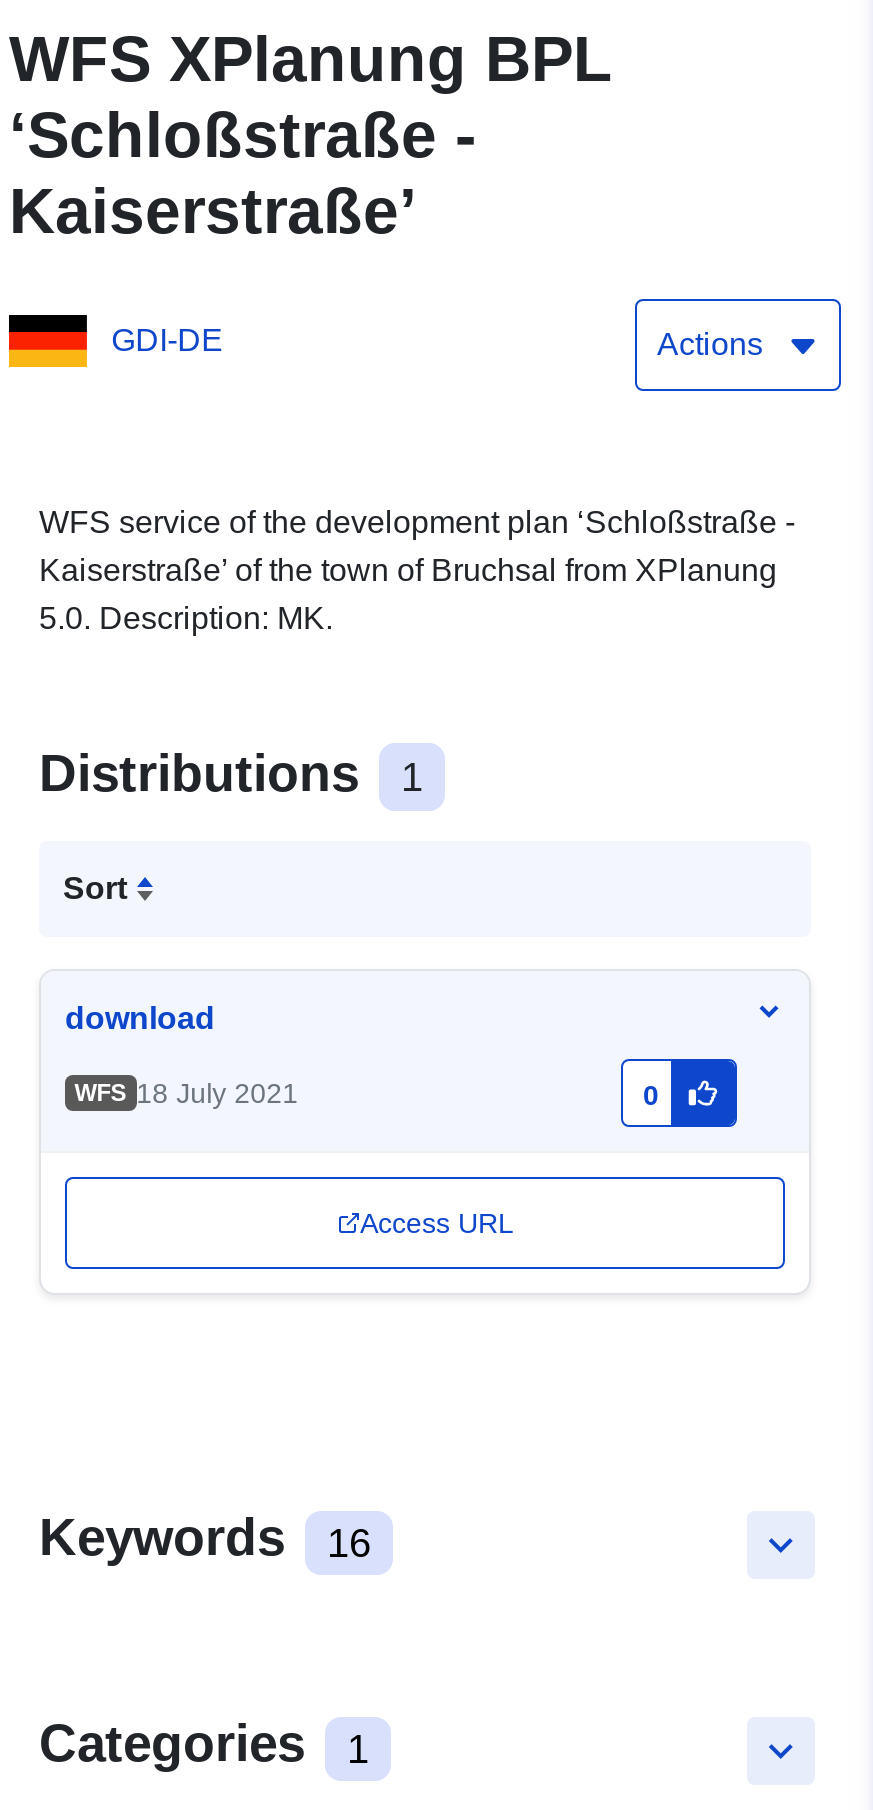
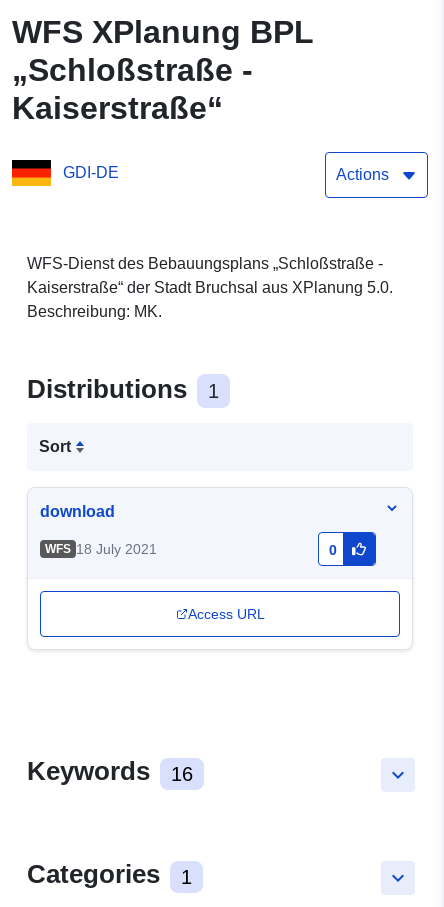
[9,100,477,248] ‘Schloßstraße - | Kaiserstraße’ -> [12,52,253,126] „Schloßstraße - | Kaiserstraße“
[39,506,795,636] WFS service of the development plan ‘Schloßstraße - | Kaiserstraße’ of the town of Bruchsal from XPlanung | 5.0. Description: MK. -> [27,255,393,320] WFS-Dienst des Bebauungsplans „Schloßstraße - | Kaiserstraße“ der Stadt Bruchsal aus XPlanung 5.0. | Beschreibung: MK.

